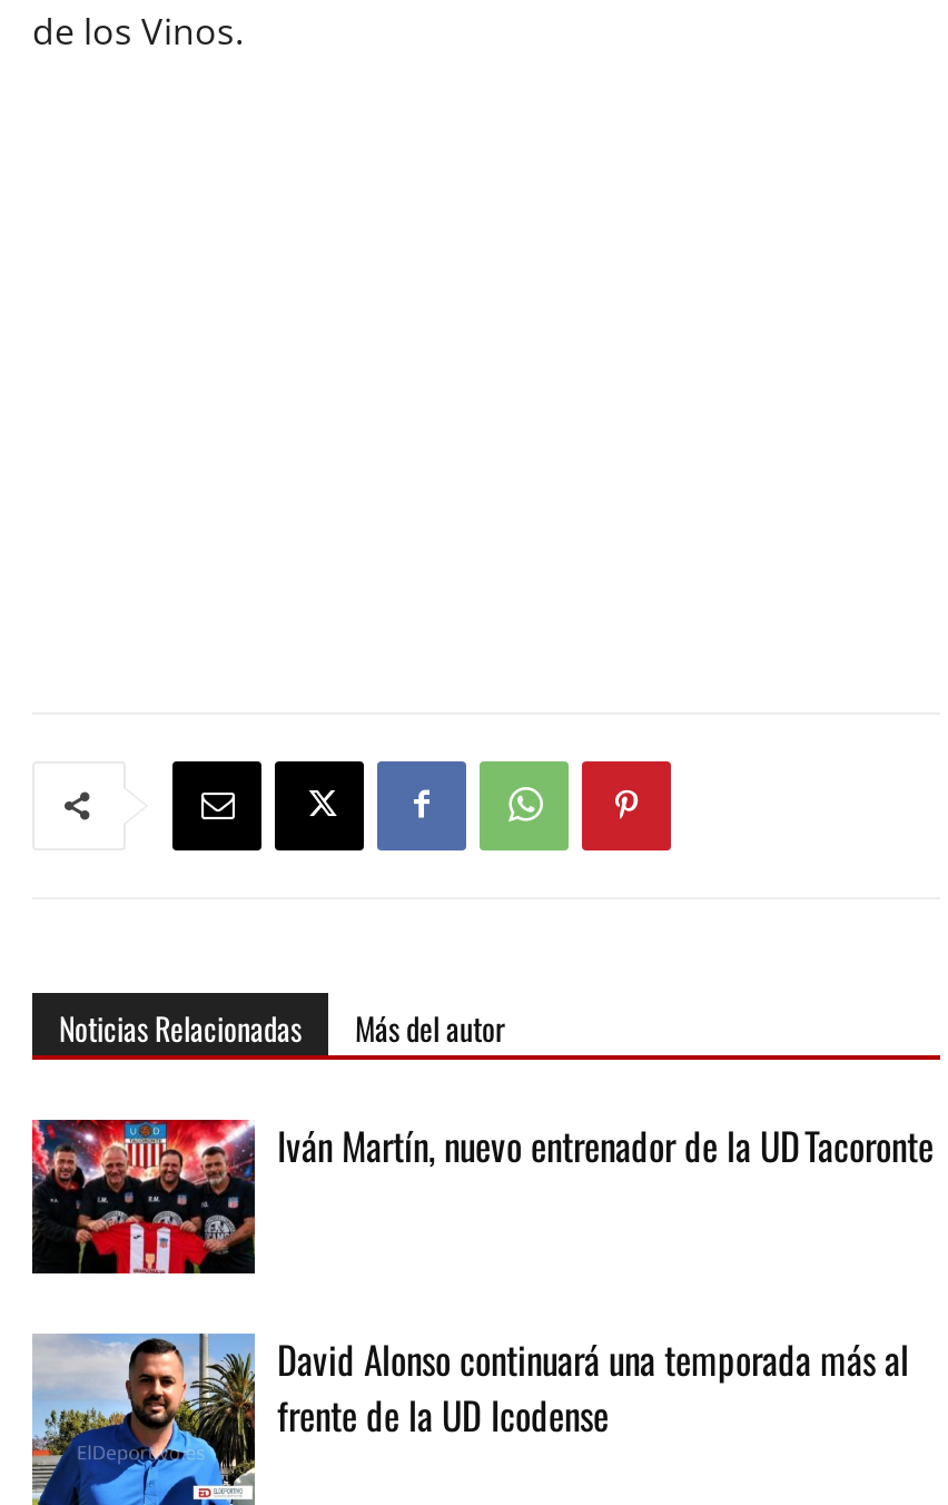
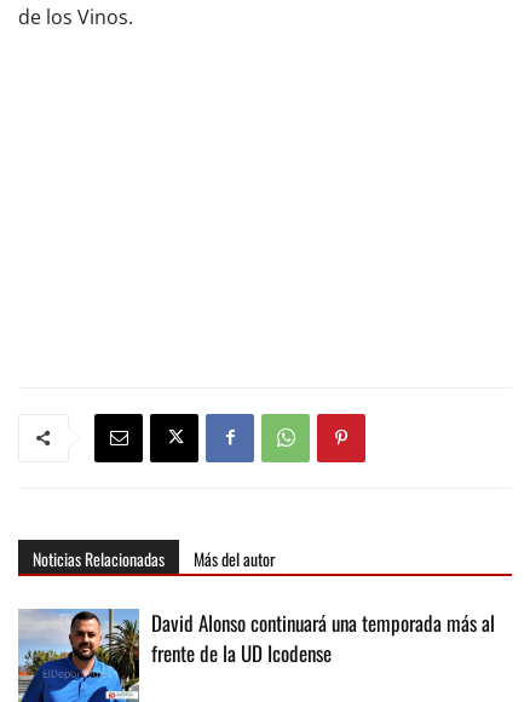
[30,1117,934,1276] [image] | Iván Martín, nuevo entrenador de la UD Tacoronte -> none

